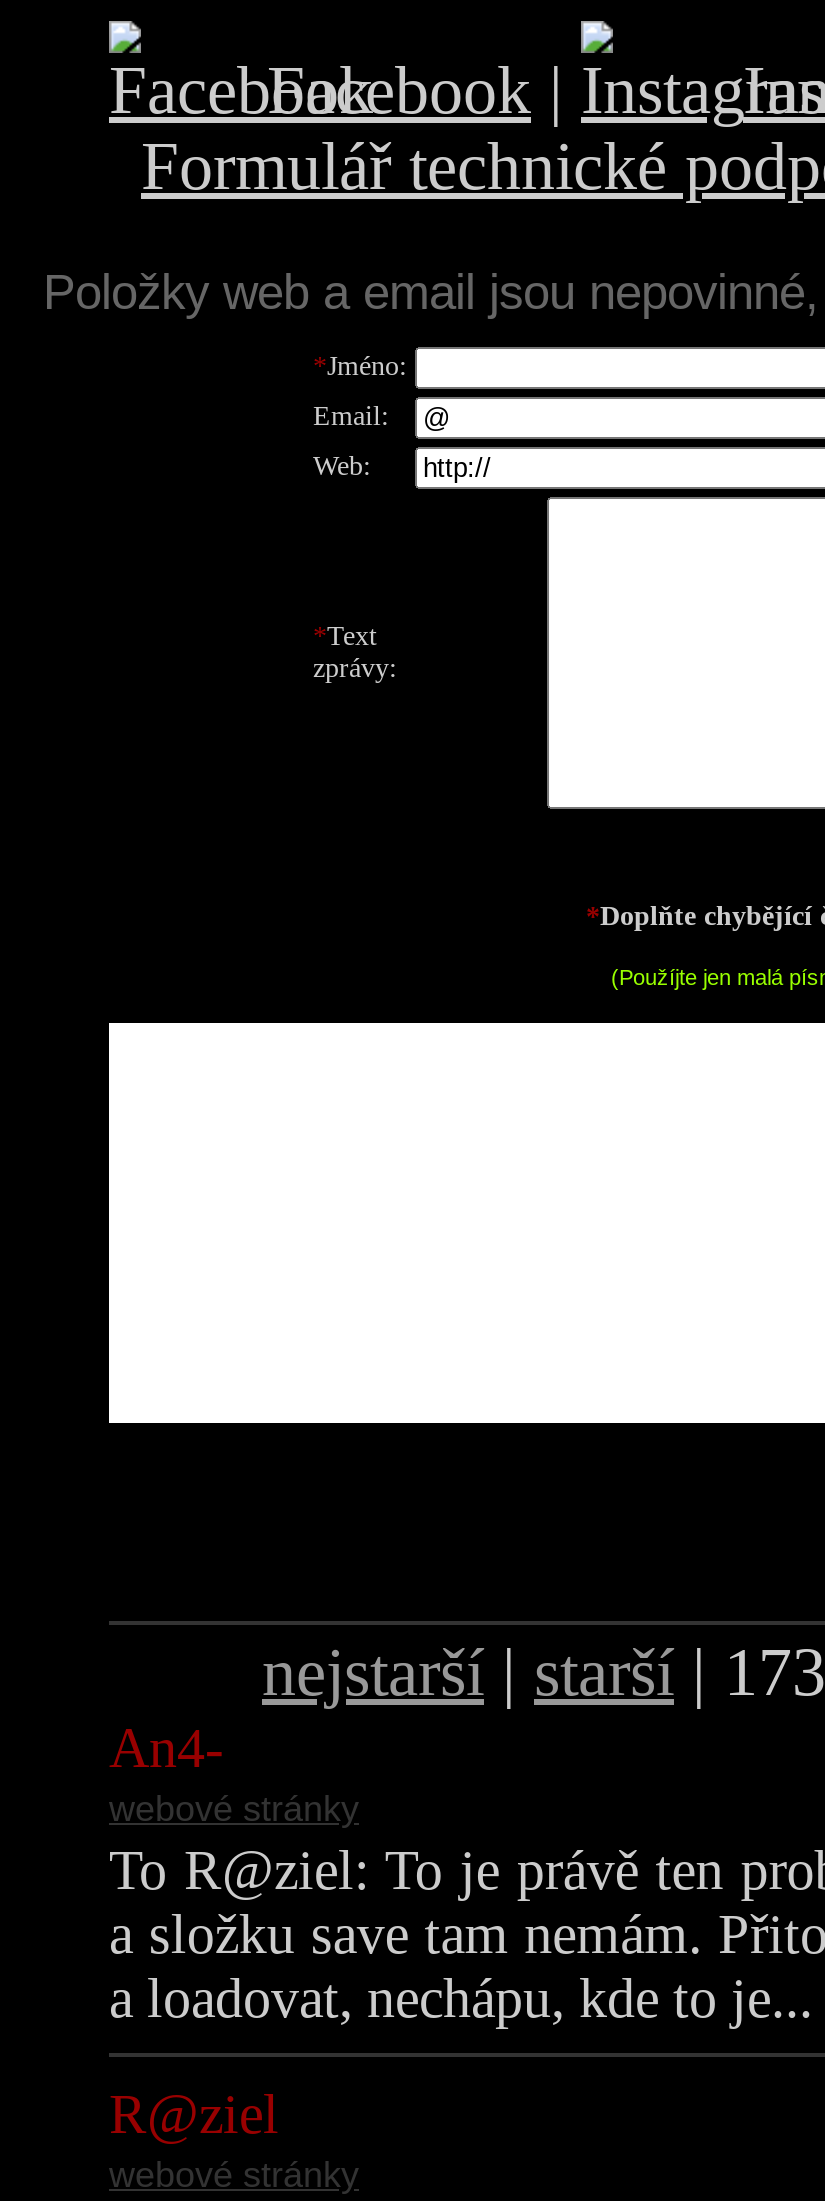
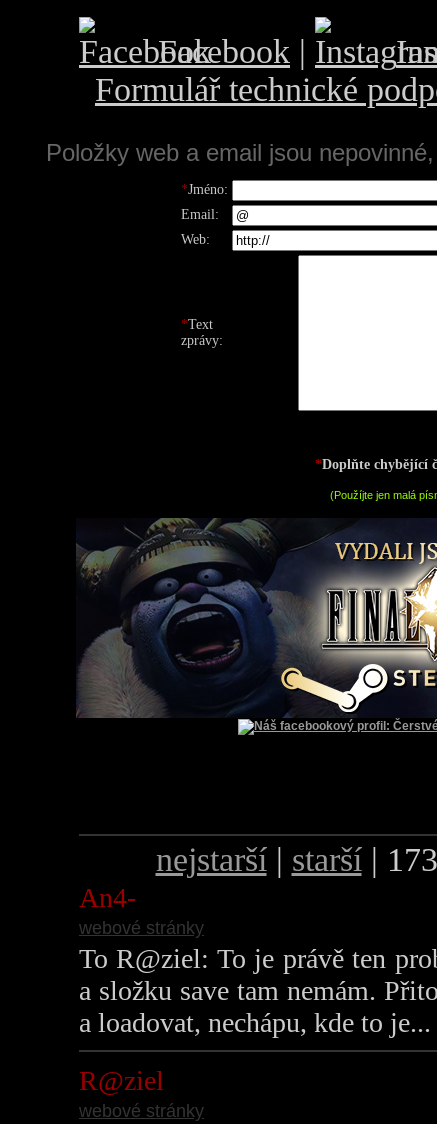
none -> [77,518,434,735] [image]

